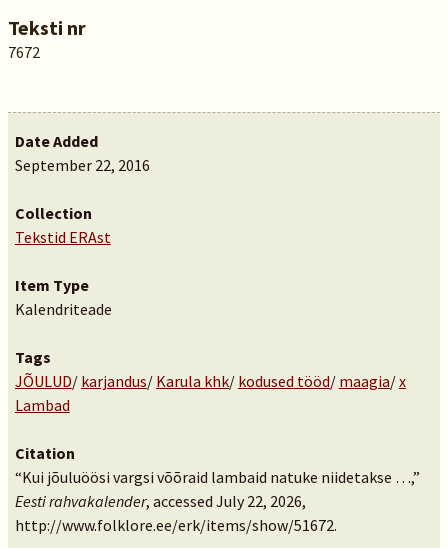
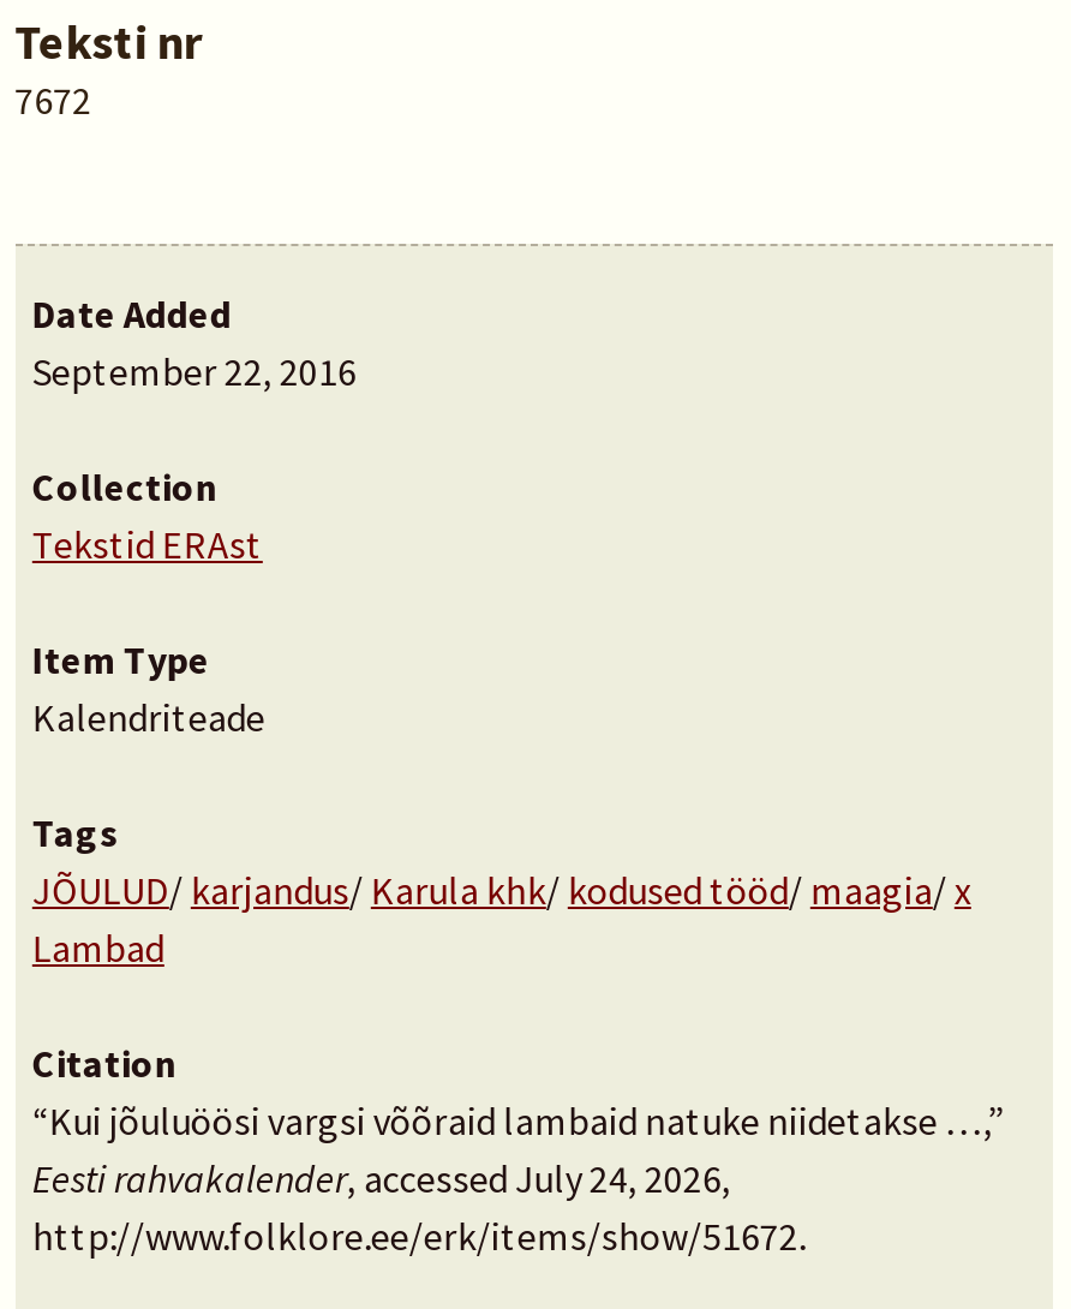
[15,491,306,511] Eesti rahvakalender, accessed July 22, 2026, -> [32,1154,731,1202] Eesti rahvakalender, accessed July 24, 2026,

